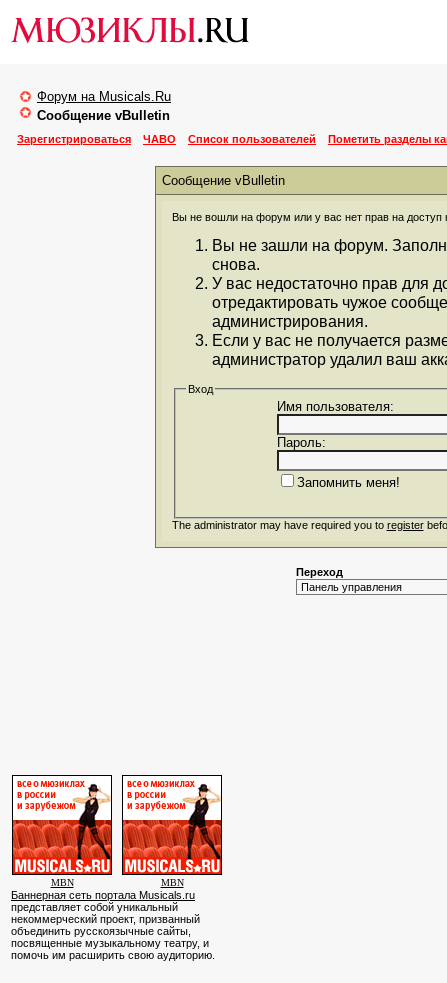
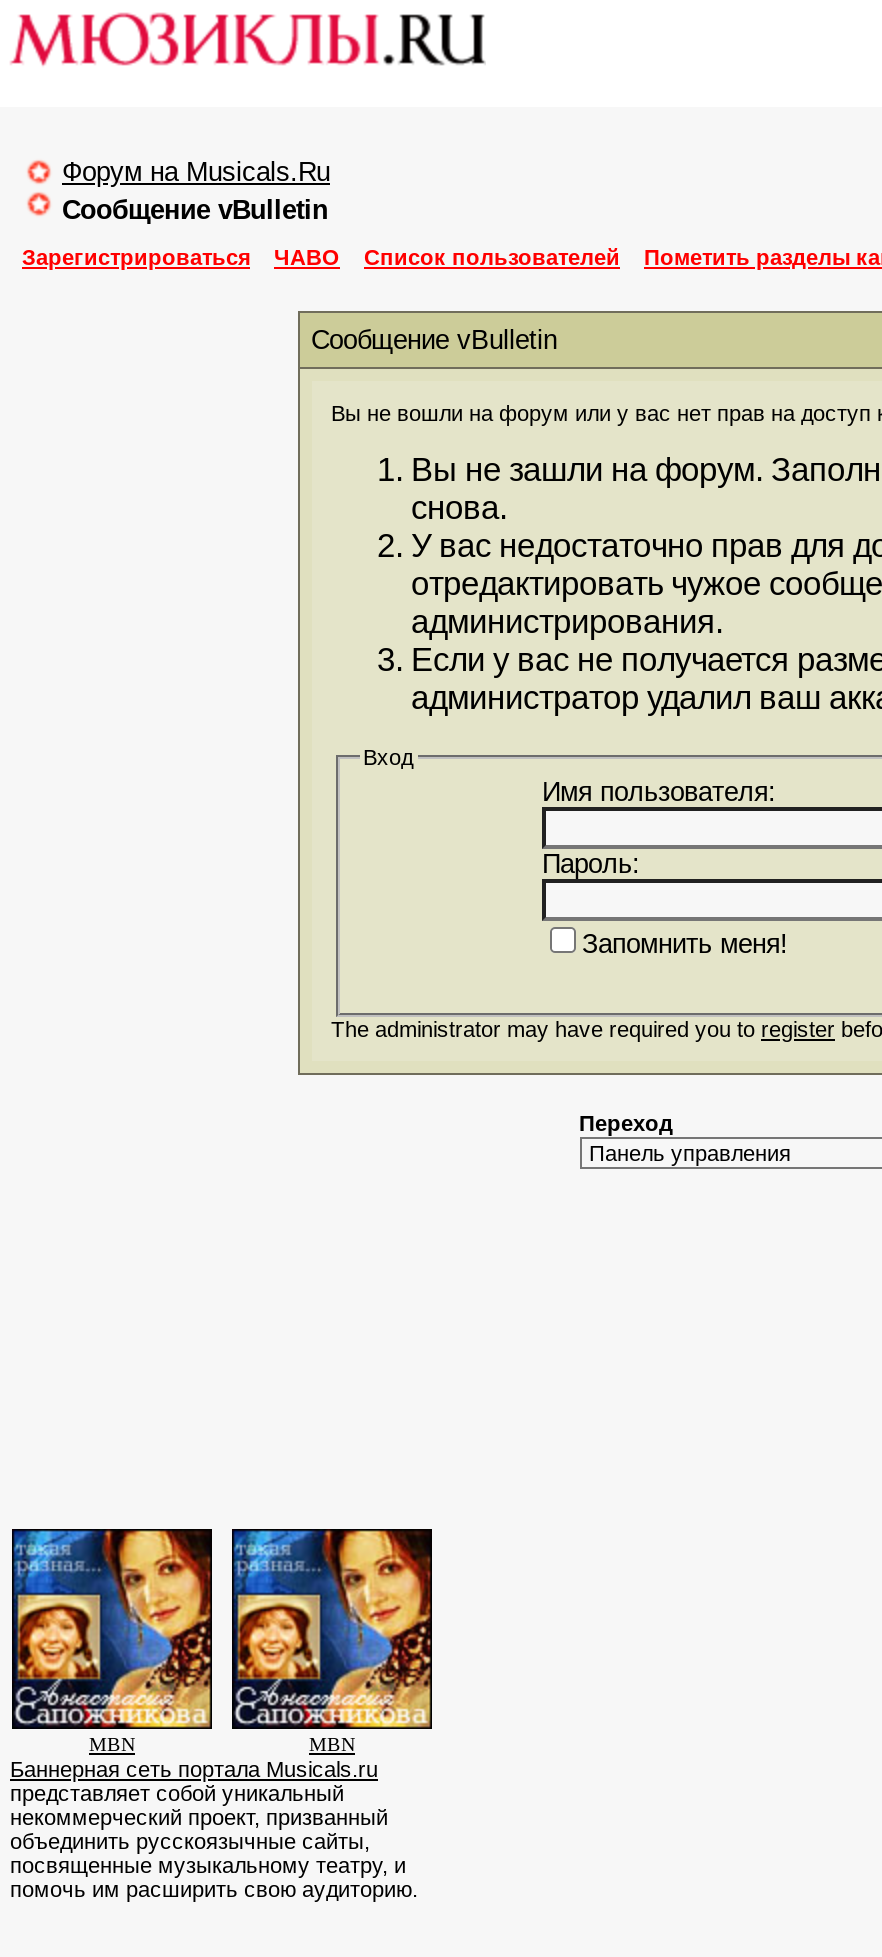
[12,775,112,875] [image] -> [12,1529,212,1729] [image]
[122,775,222,875] [image] -> [232,1529,432,1729] [image]

